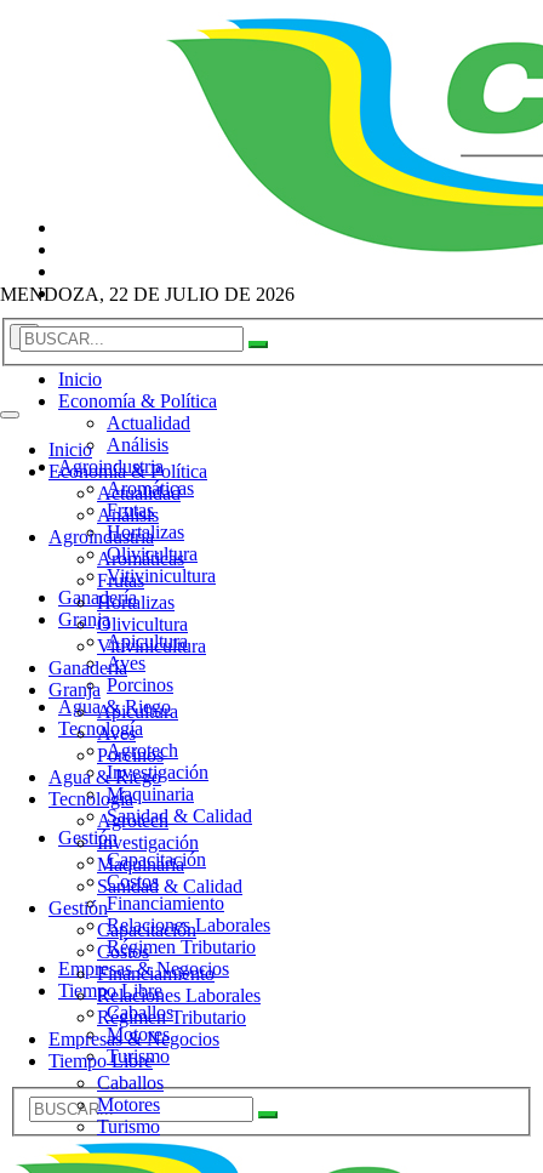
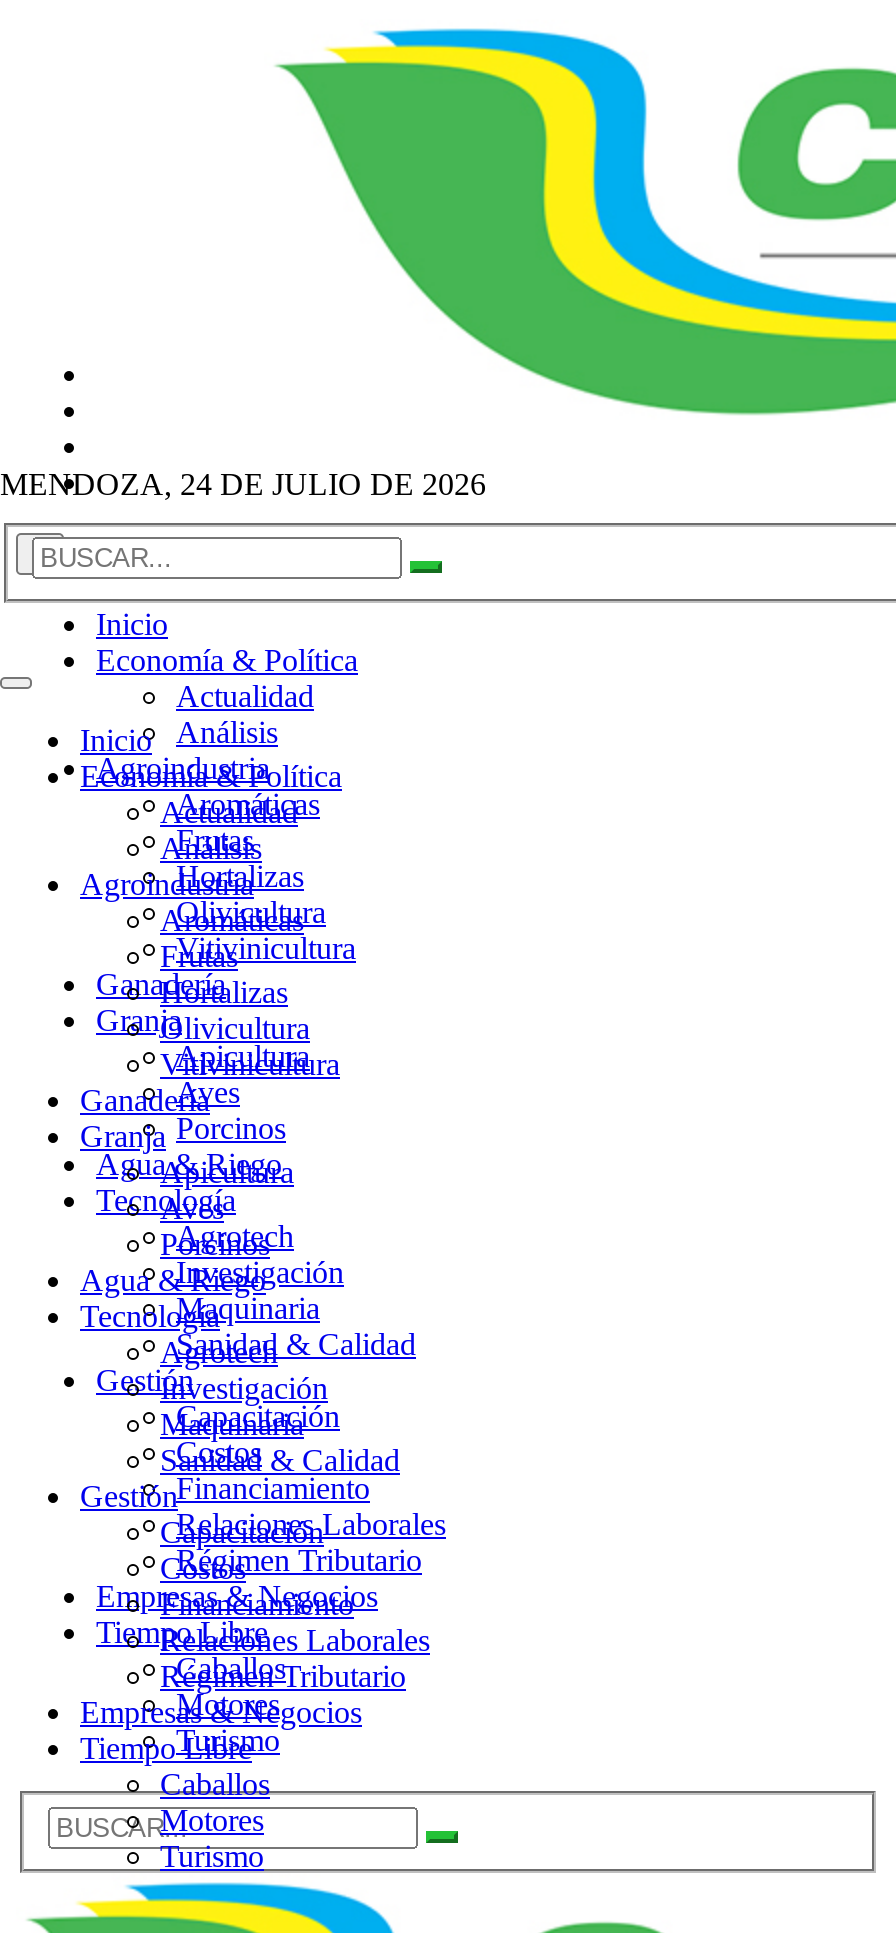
[0,283,295,304] MENDOZA, 22 DE JULIO DE 2026 -> [0,466,486,500] MENDOZA, 24 DE JULIO DE 2026

